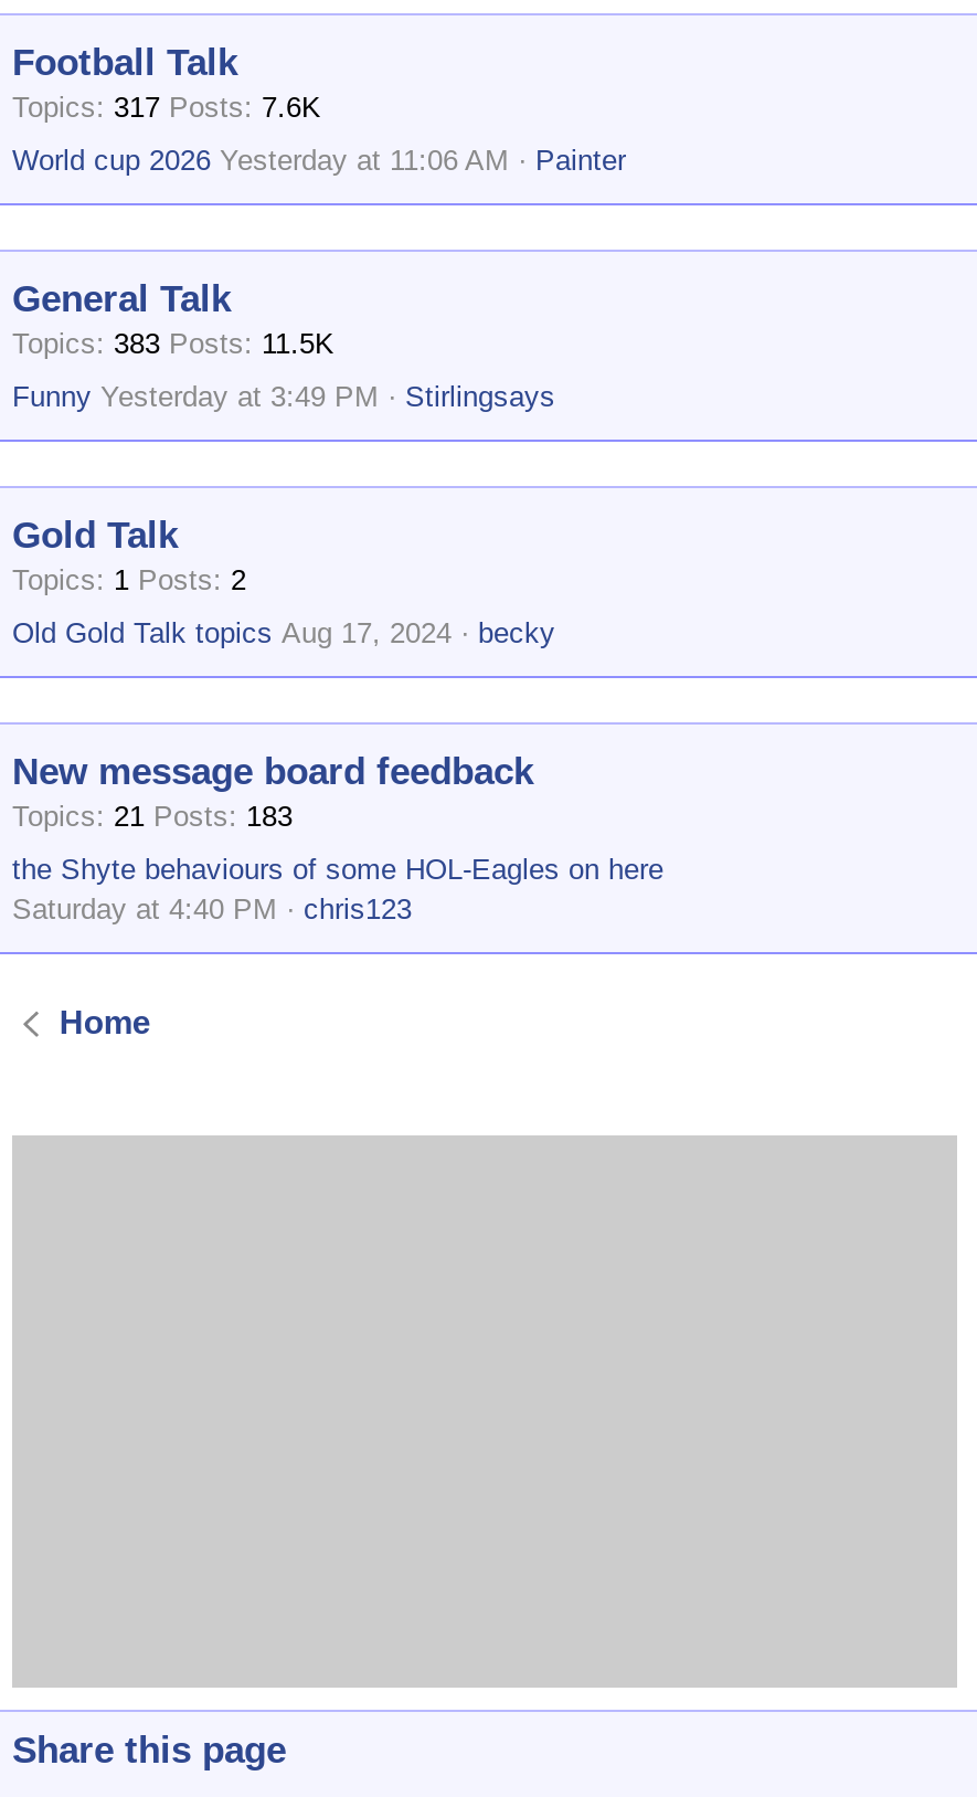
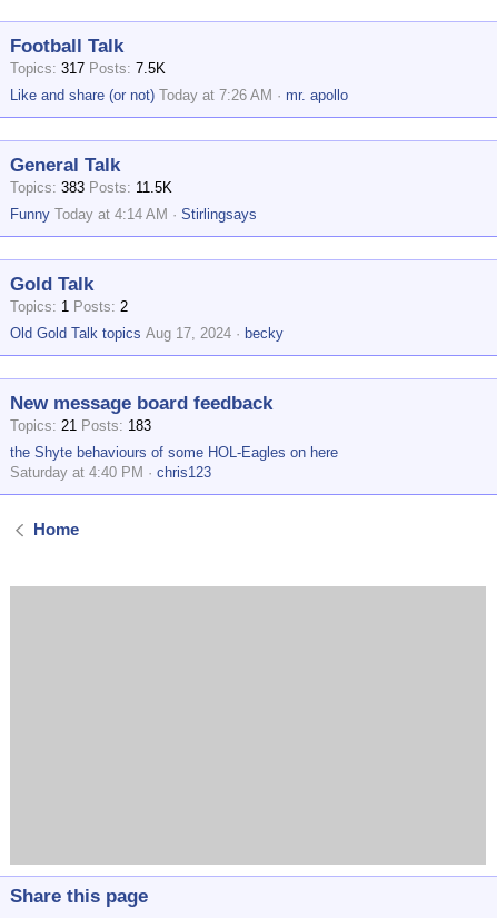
[12,91,321,124] Topics 317 Posts 7.6K -> [10,60,166,77] Topics 317 Posts 7.5K
[12,144,626,177] World cup 2026 Yesterday at 11:06 AM | Painter -> [10,87,348,103] Like and share (or not) Today at 7:26 AM | mr. apollo
[12,380,379,413] Funny Yesterday at 3:49 PM -> [10,206,168,223] Funny Today at 4:14 AM

